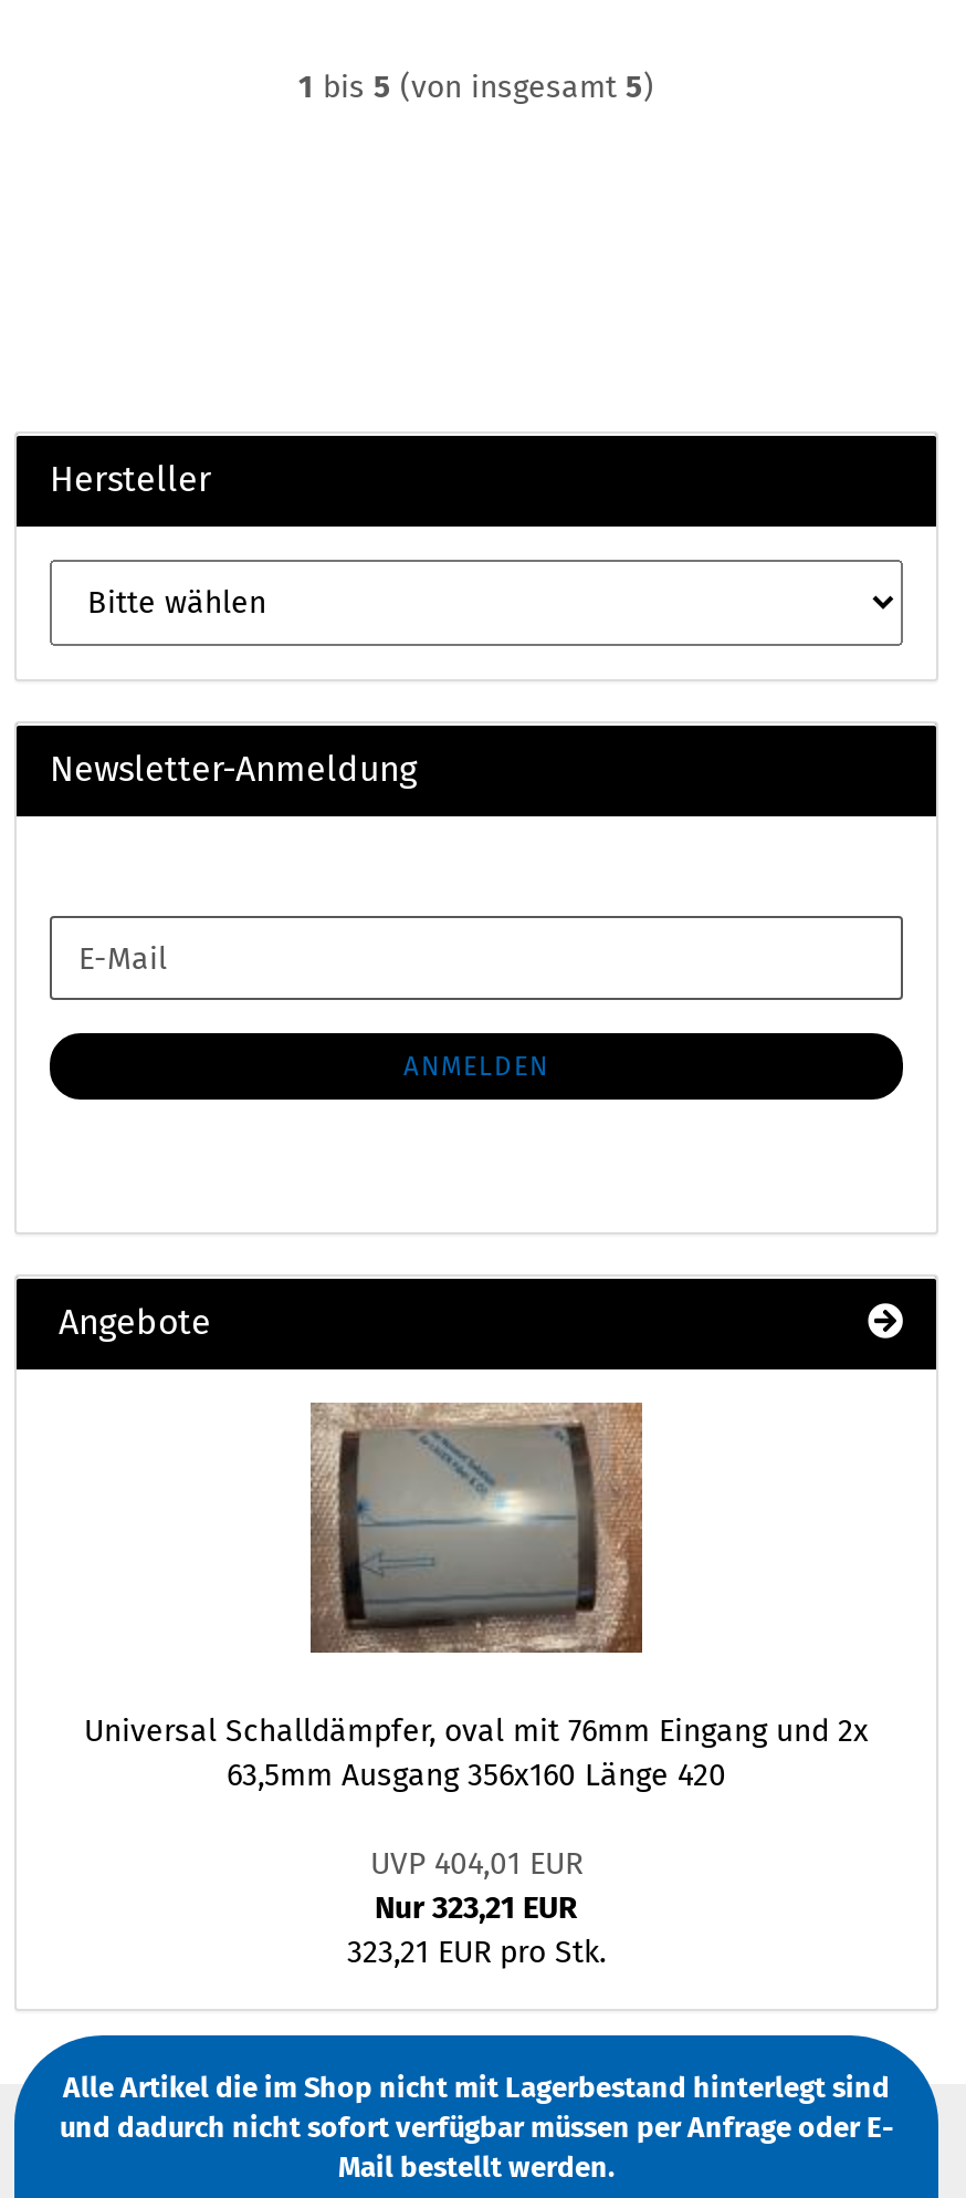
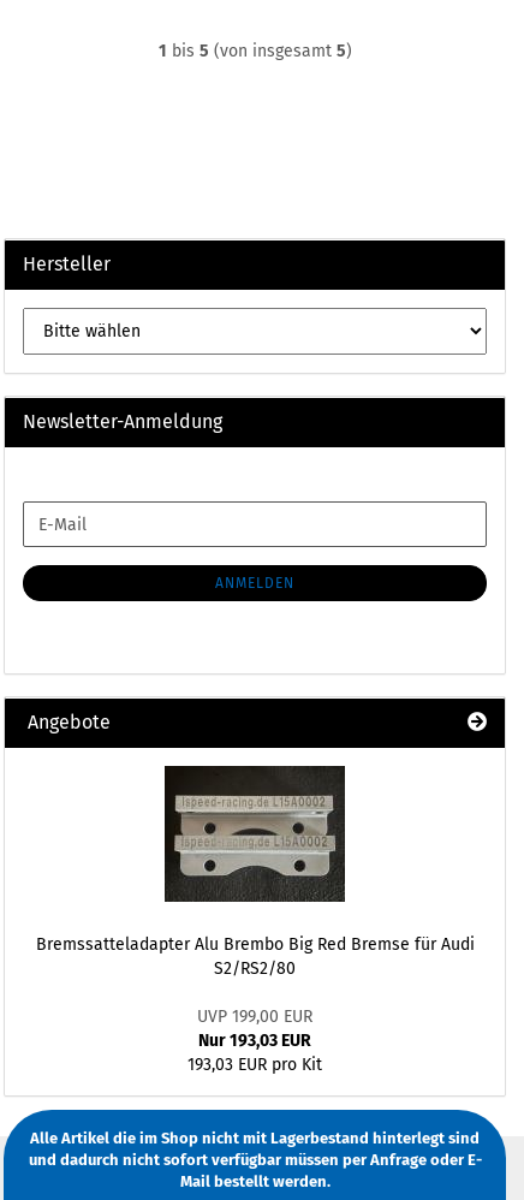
[84,1400,869,1794] [image] | Universal Schalldämpfer, oval mit 76mm Eingang und 2x | 63,5mm Ausgang 356x160 Länge 420 -> [35,765,474,979] [image] | Bremssatteladapter Alu Brembo Big Red Bremse für Audi | S2/RS2/80
[347,1845,606,1971] UVP 404,01 EUR | Nur 323,21 EUR | 323,21 EUR pro Stk. -> [187,1006,322,1075] UVP 199,00 EUR | Nur 193,03 EUR | 193,03 EUR pro Kit

